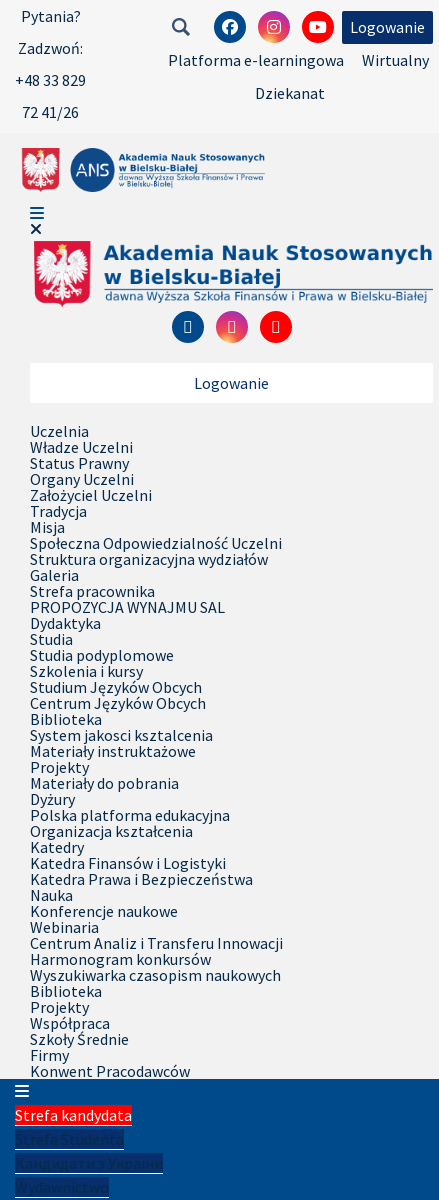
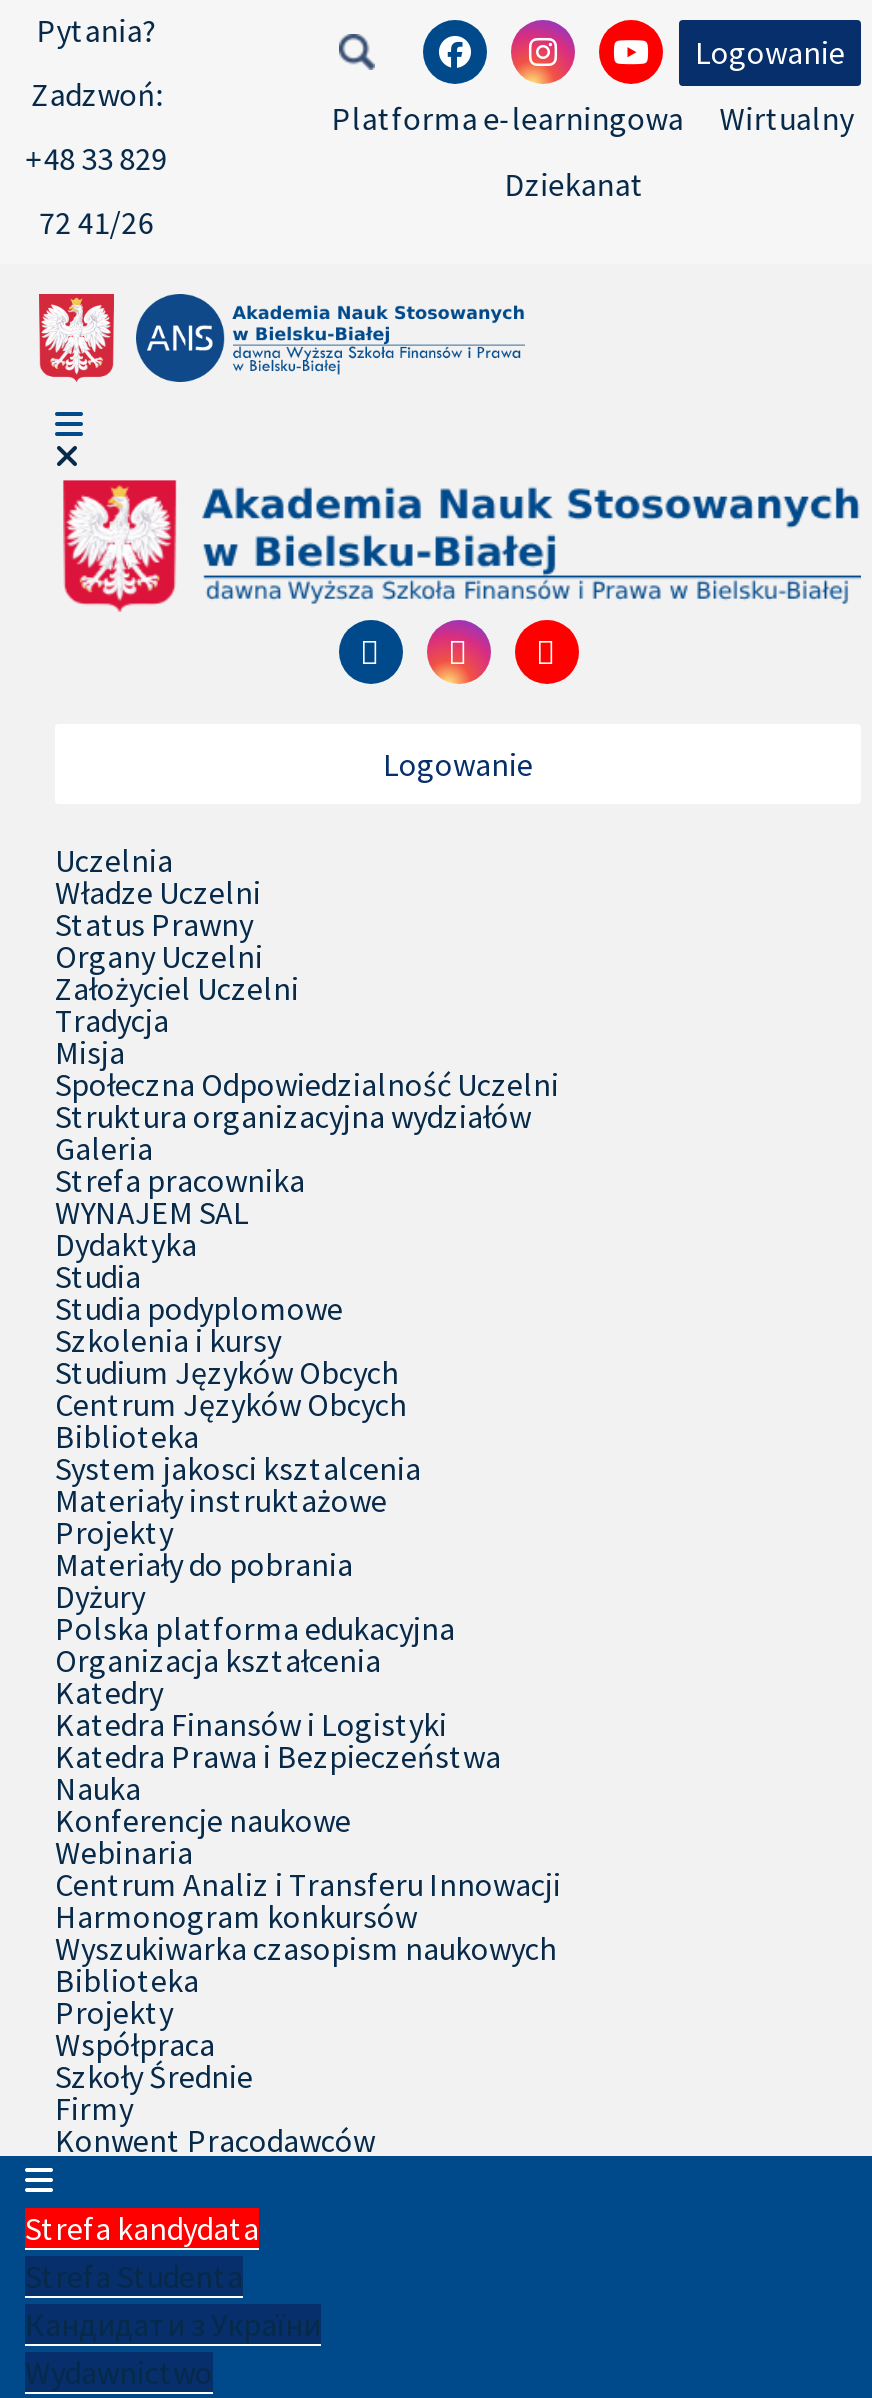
[30,597,225,617] PROPOZYCJA WYNAJMU SAL -> [55,1193,249,1233] WYNAJEM SAL

